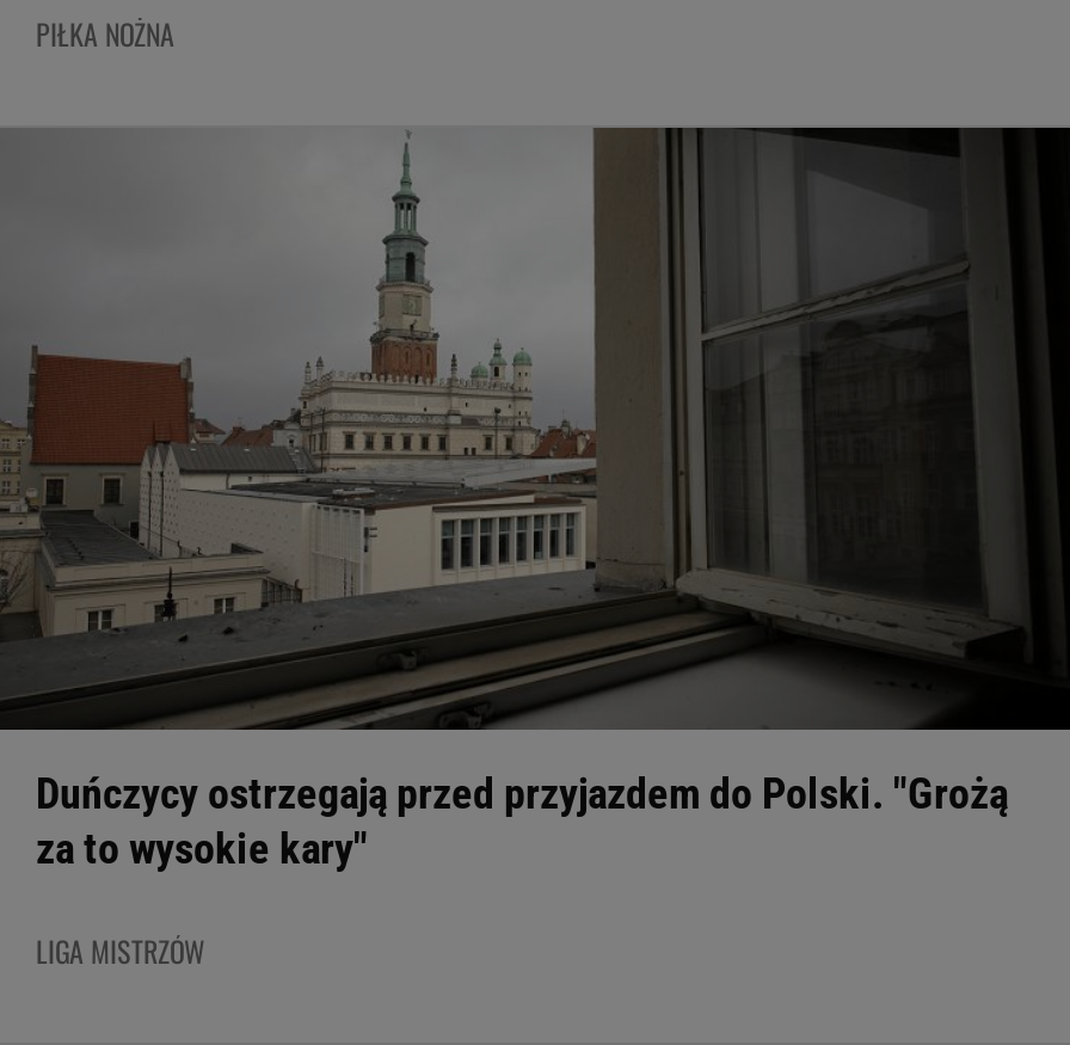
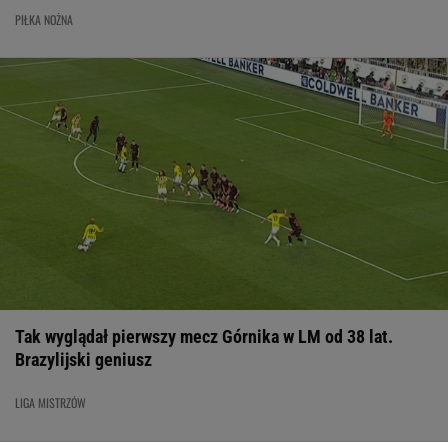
[7,125,1063,873] [image] | Duńczycy ostrzegają przed przyjazdem do Polski. "Grożą | za to wysokie kary" -> [3,57,445,370] [image] | Tak wyglądał pierwszy mecz Górnika w LM od 38 lat. | Brazylijski geniusz

